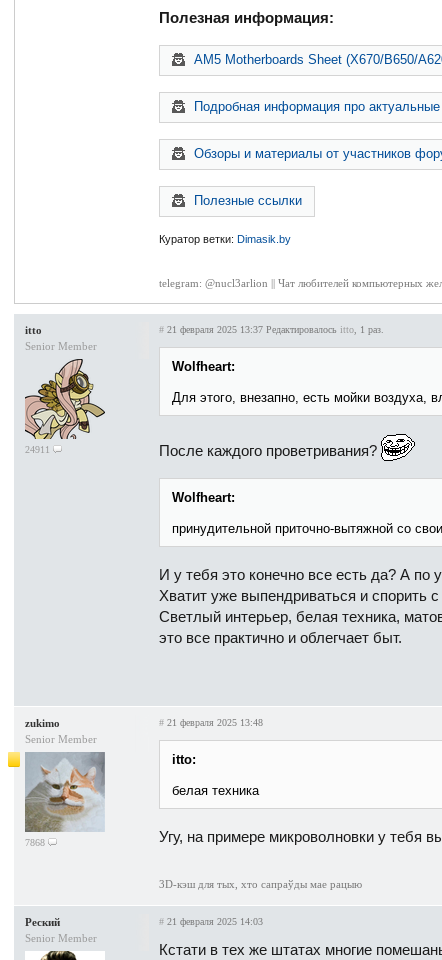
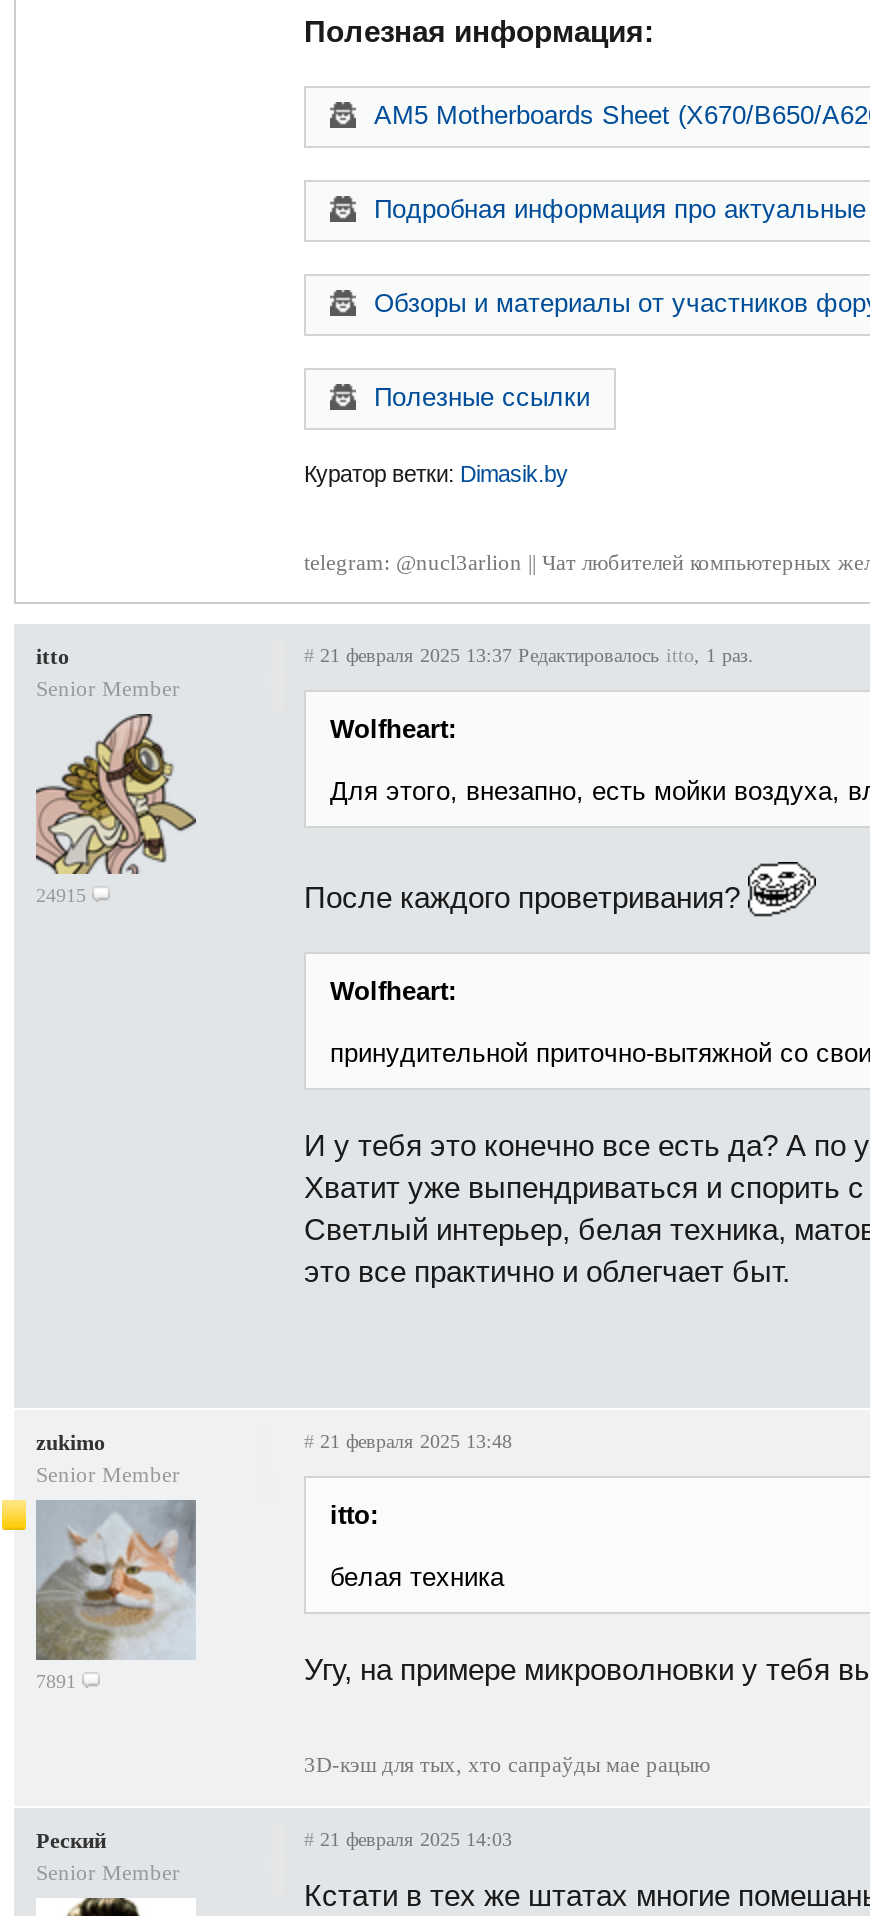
[25,444,53,455] 24911 -> [36,884,92,906] 24915
[25,837,48,848] 7868 -> [36,1670,82,1692] 7891

